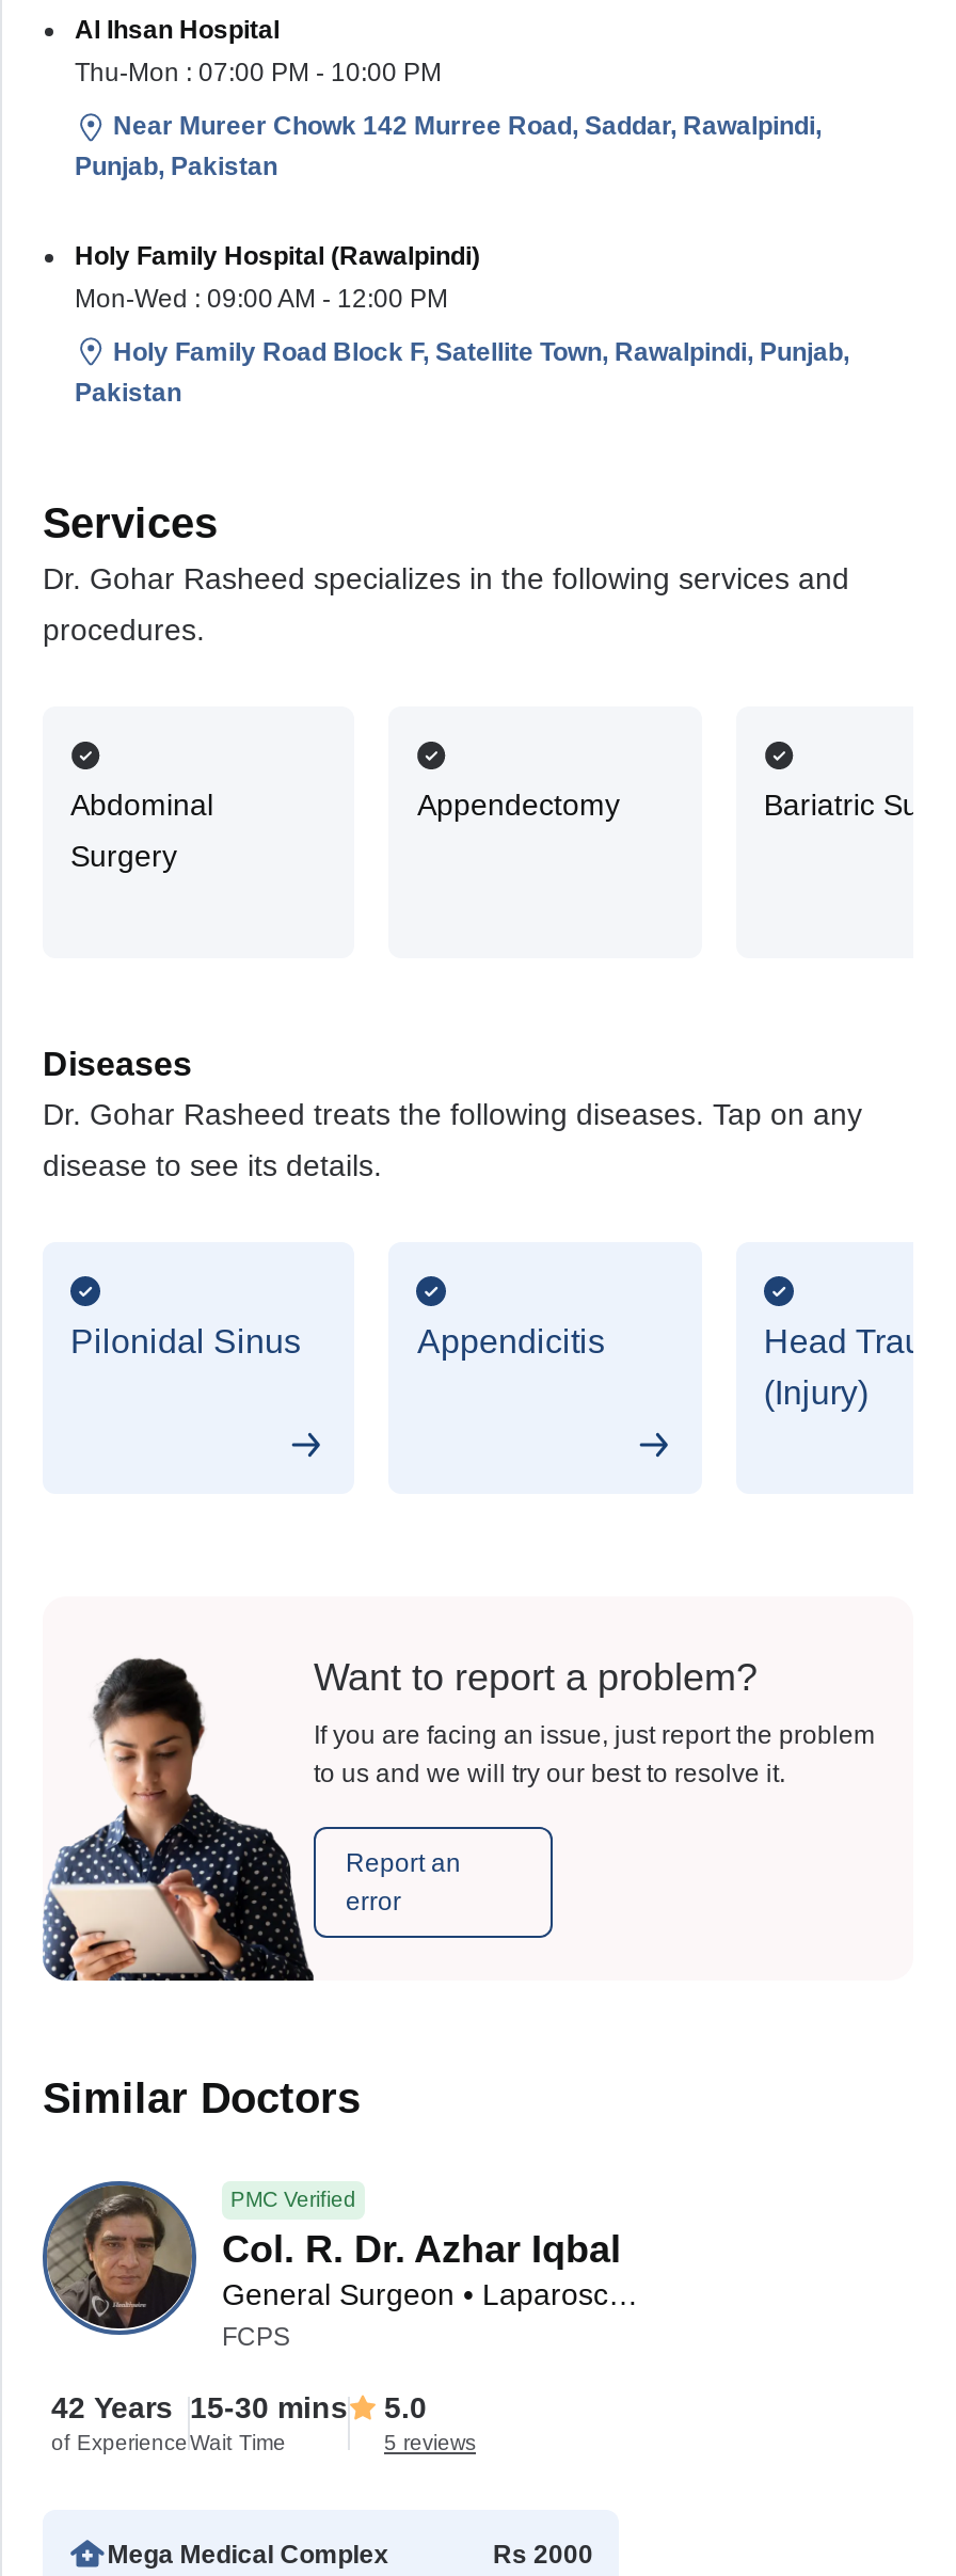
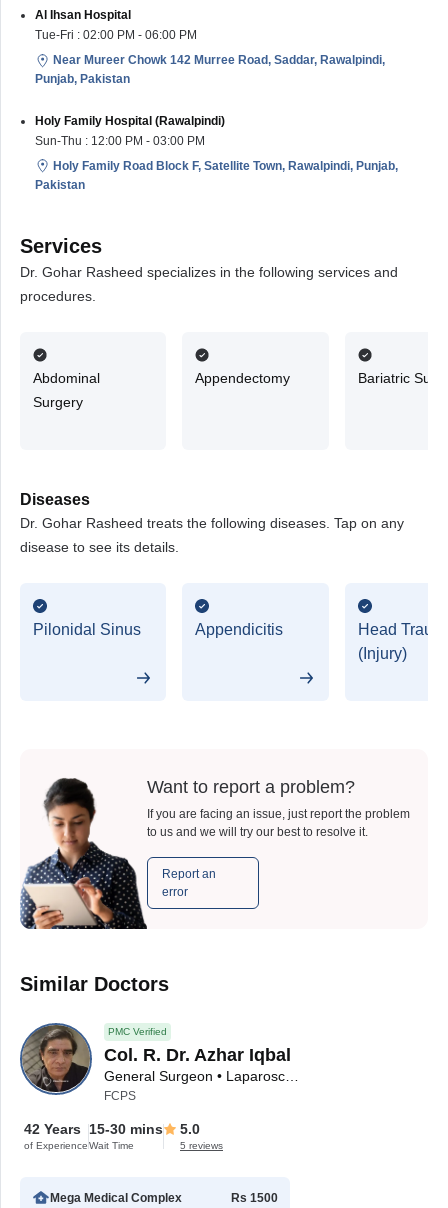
[75,58,442,88] Thu-Mon : 07:00 PM - 10:00 PM -> [35,28,197,42] Tue-Fri : 02:00 PM - 06:00 PM
[75,284,448,314] Mon-Wed : 09:00 AM - 12:00 PM -> [35,134,205,148] Sun-Thu : 12:00 PM - 03:00 PM
[493,2539,593,2569] Rs 2000 -> [231,1190,278,1204] Rs 1500

